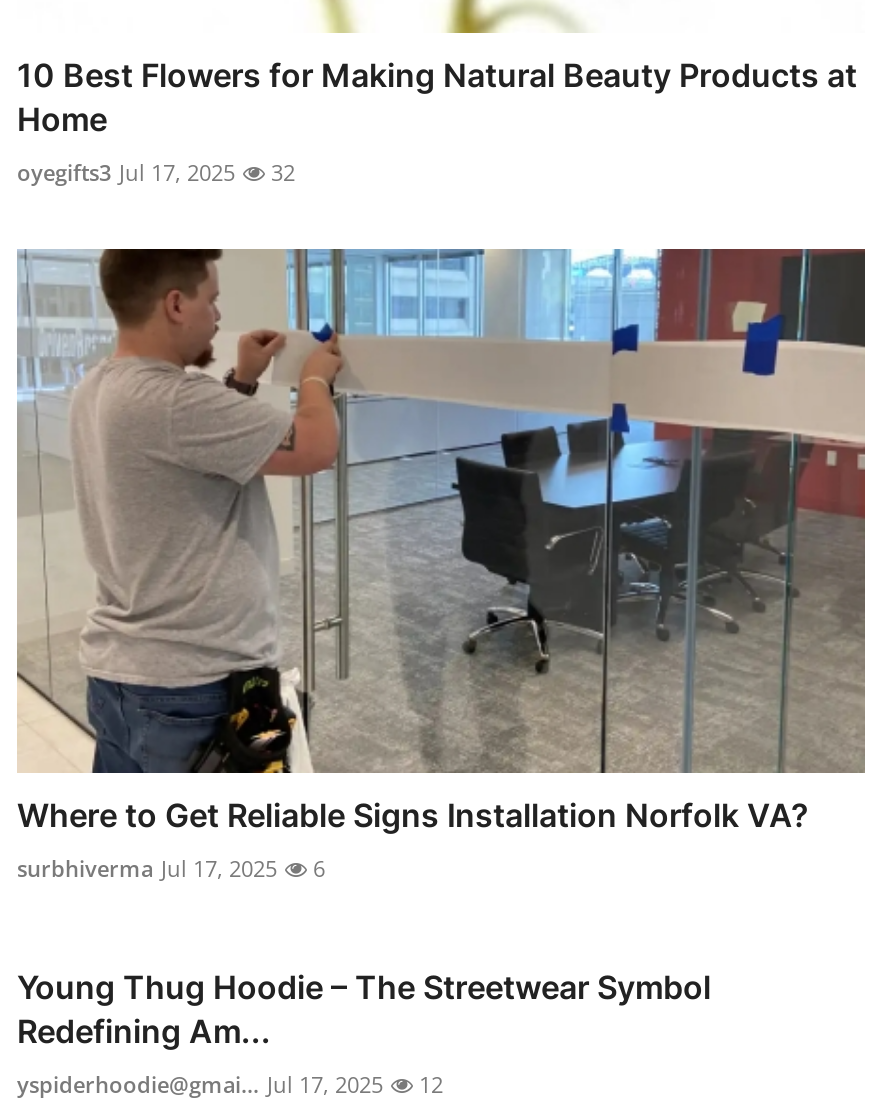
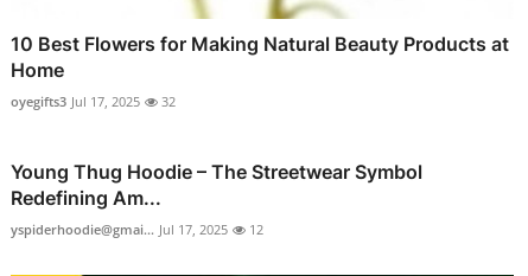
[15,246,867,883] [image] | Where to Get Reliable Signs Installation Norfolk VA? | surbhiverma Jul 17, 2025 | 6 -> none

